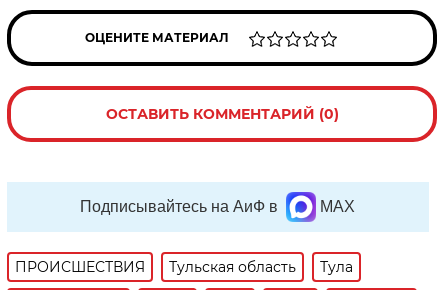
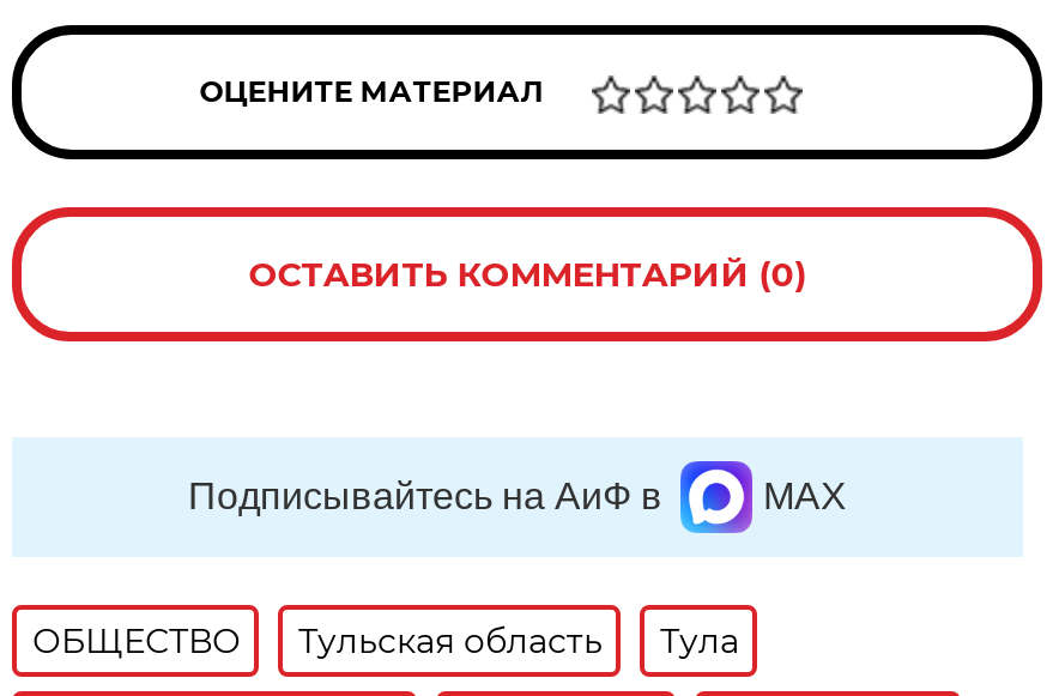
[15,258,145,276] ПРОИСШЕСТВИЯ -> [32,619,241,662] ОБЩЕСТВО

